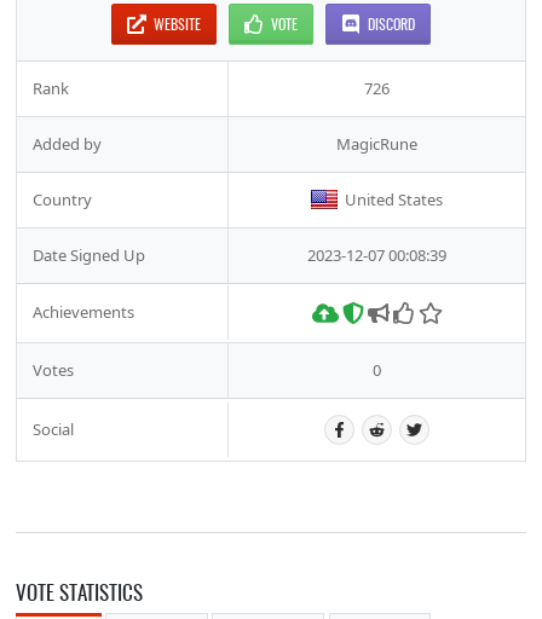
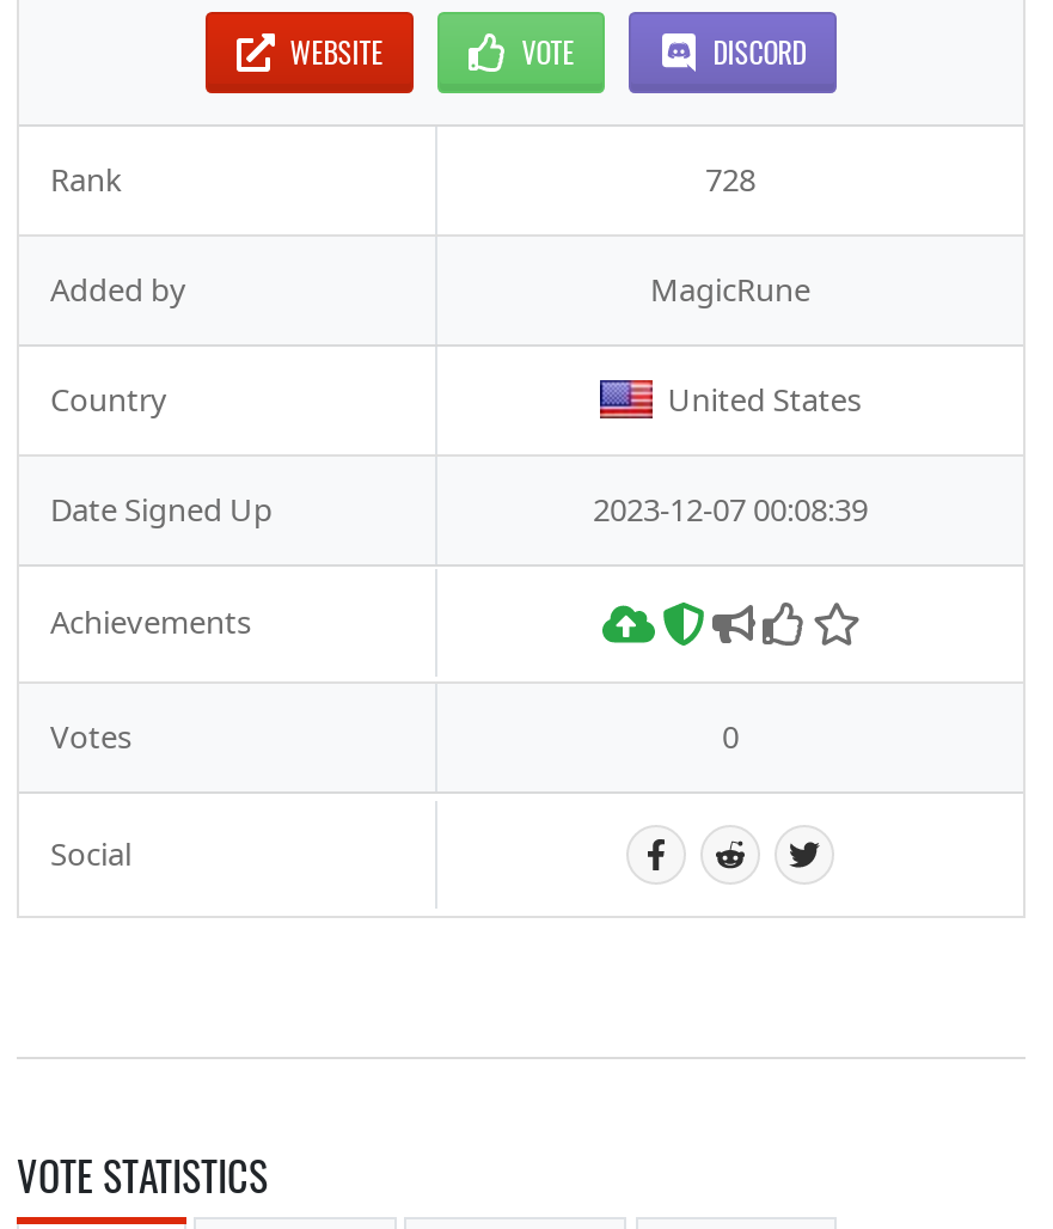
[364,77,390,99] 726 -> [705,158,755,201] 728

